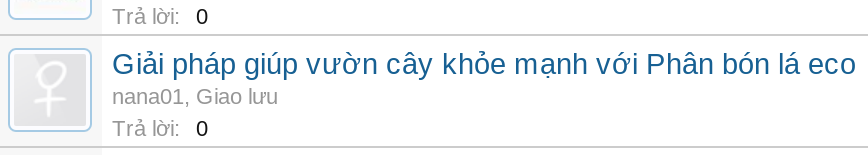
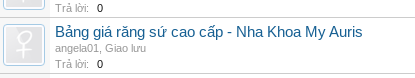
[112,48,856,108] Giải pháp giúp vườn cây khỏe mạnh với Phân bón lá eco | nana01, Giao lưu -> [55,24,363,54] Bảng giá răng sứ cao cấp - Nha Khoa My Auris | angela01, Giao lưu

